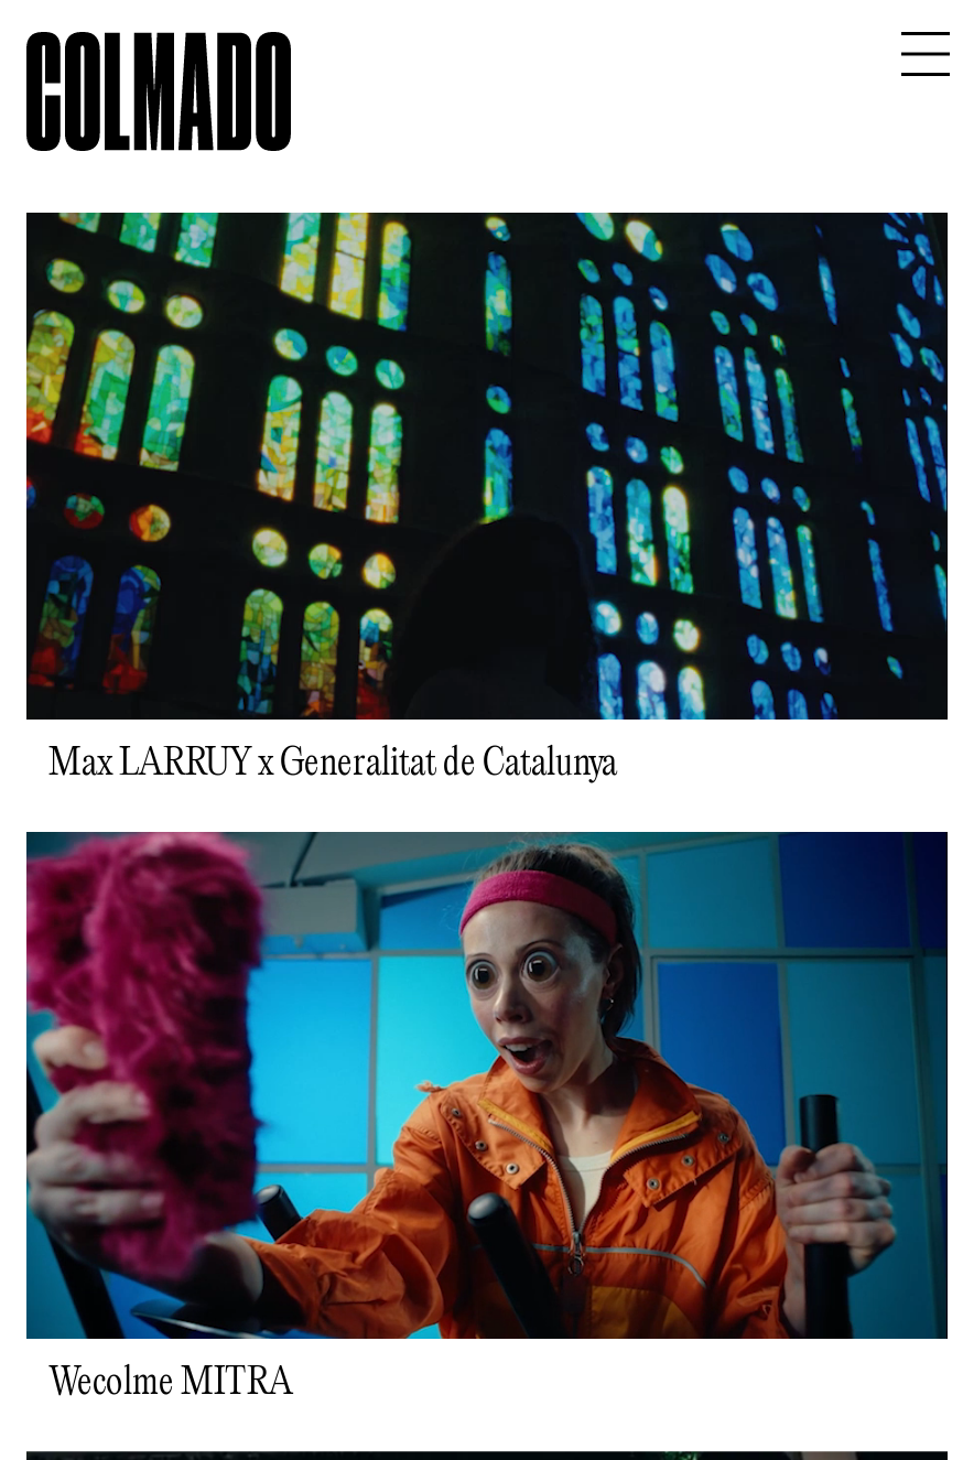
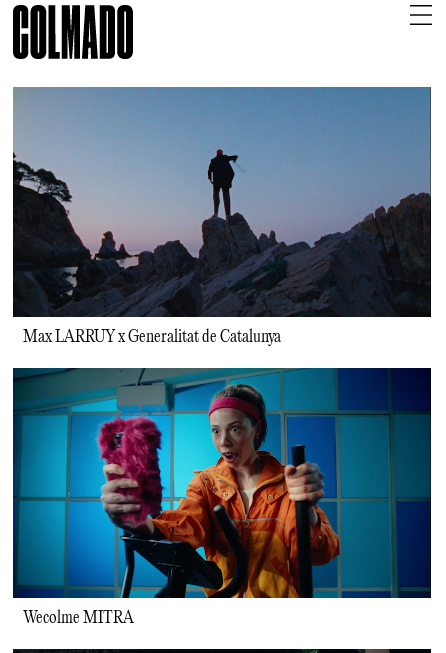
[24,210,948,722] [image] -> [12,86,431,318] [image]
[24,830,945,1341] [image] -> [12,367,429,599] [image]

